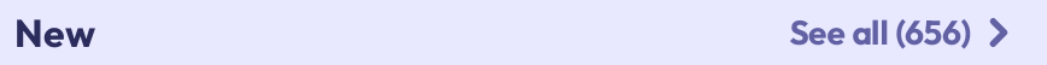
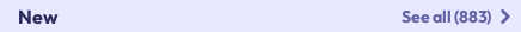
[789,11,970,54] See all (656) -> [402,5,491,27] See all (883)

